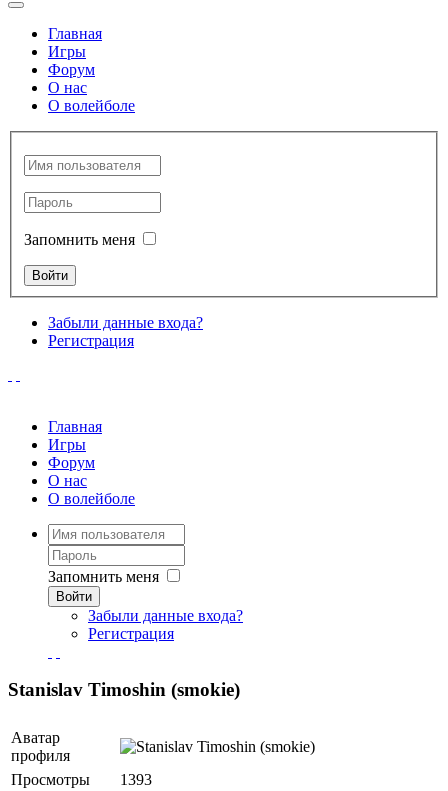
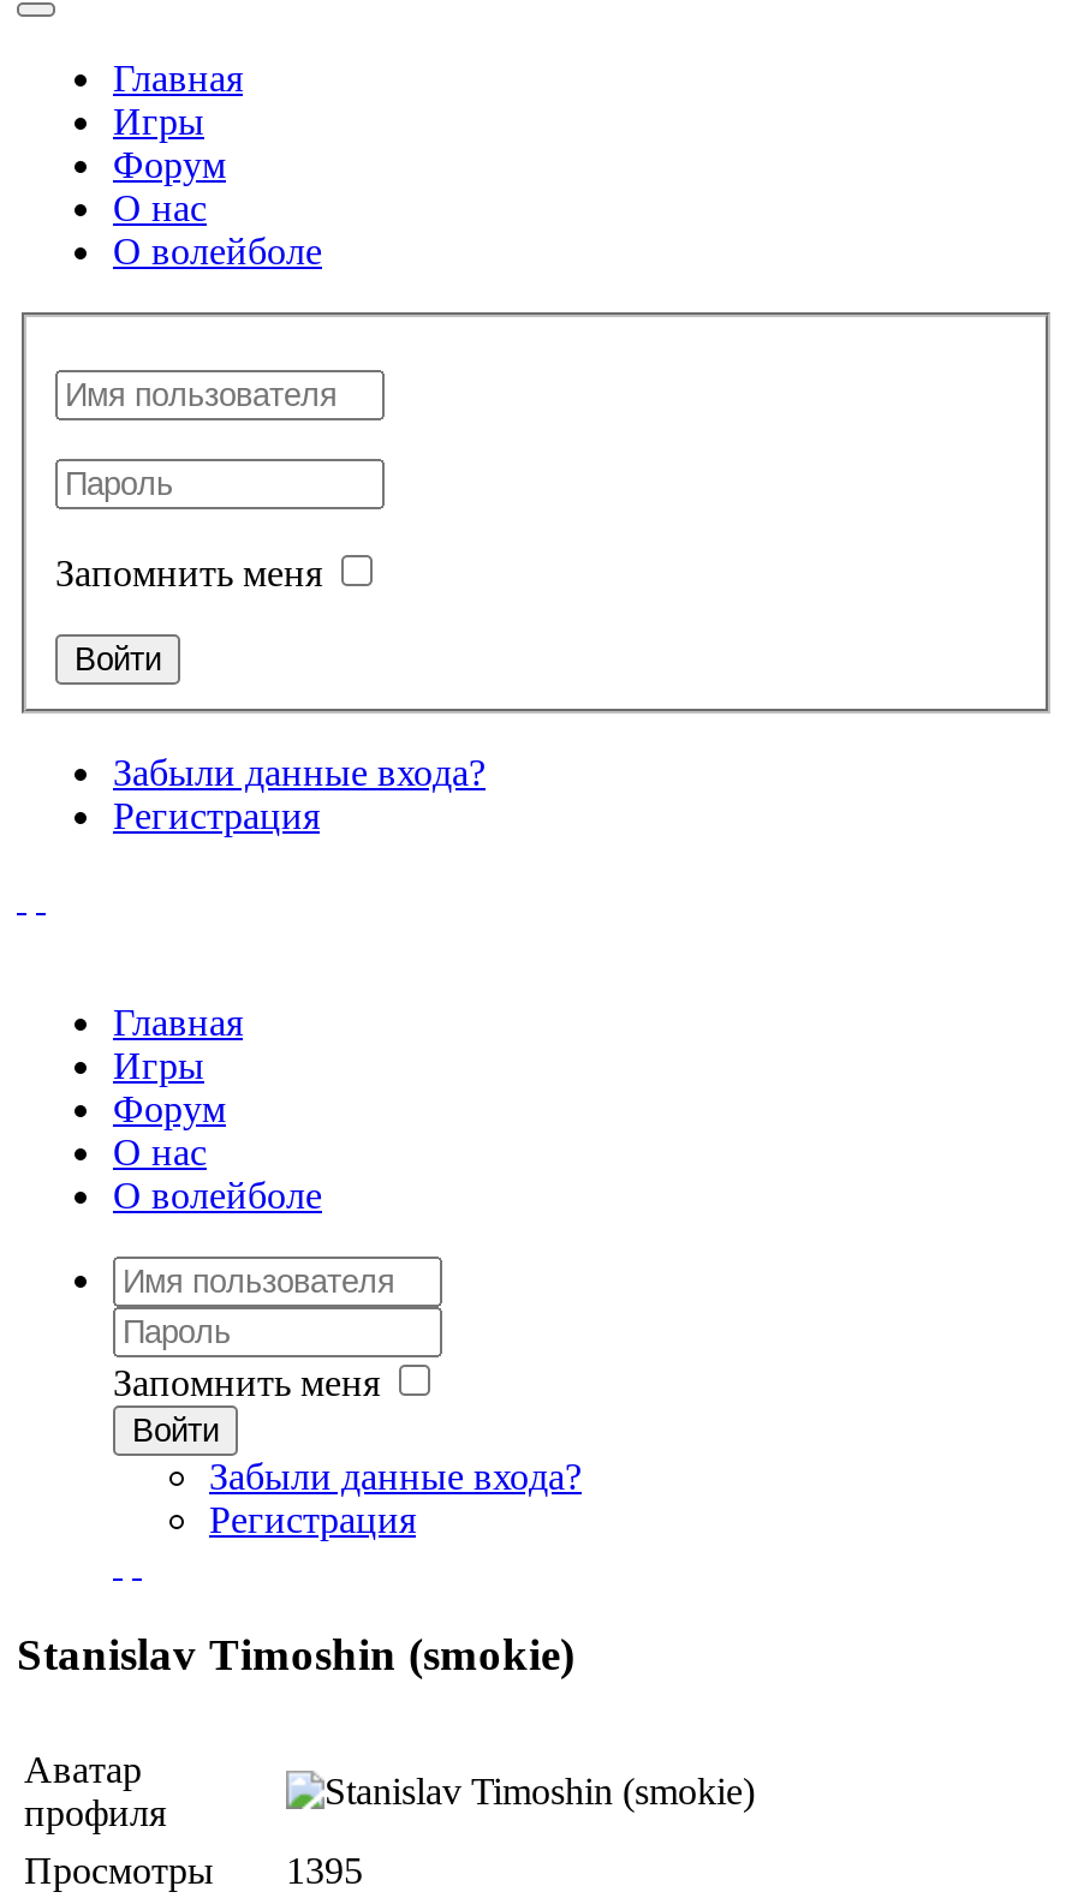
[11,771,152,788] Просмотры 1393 -> [24,1850,363,1891] Просмотры 1395

